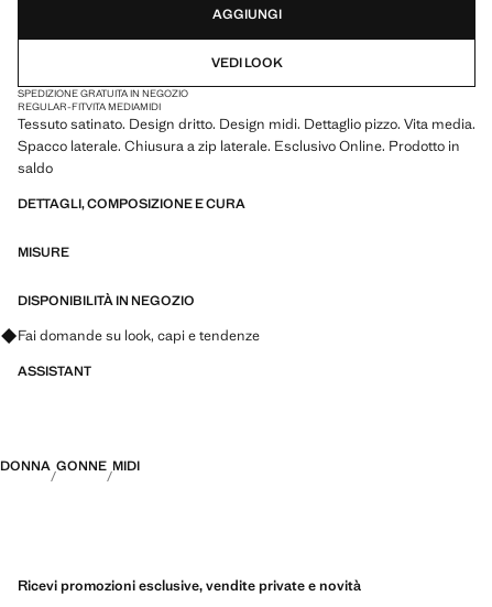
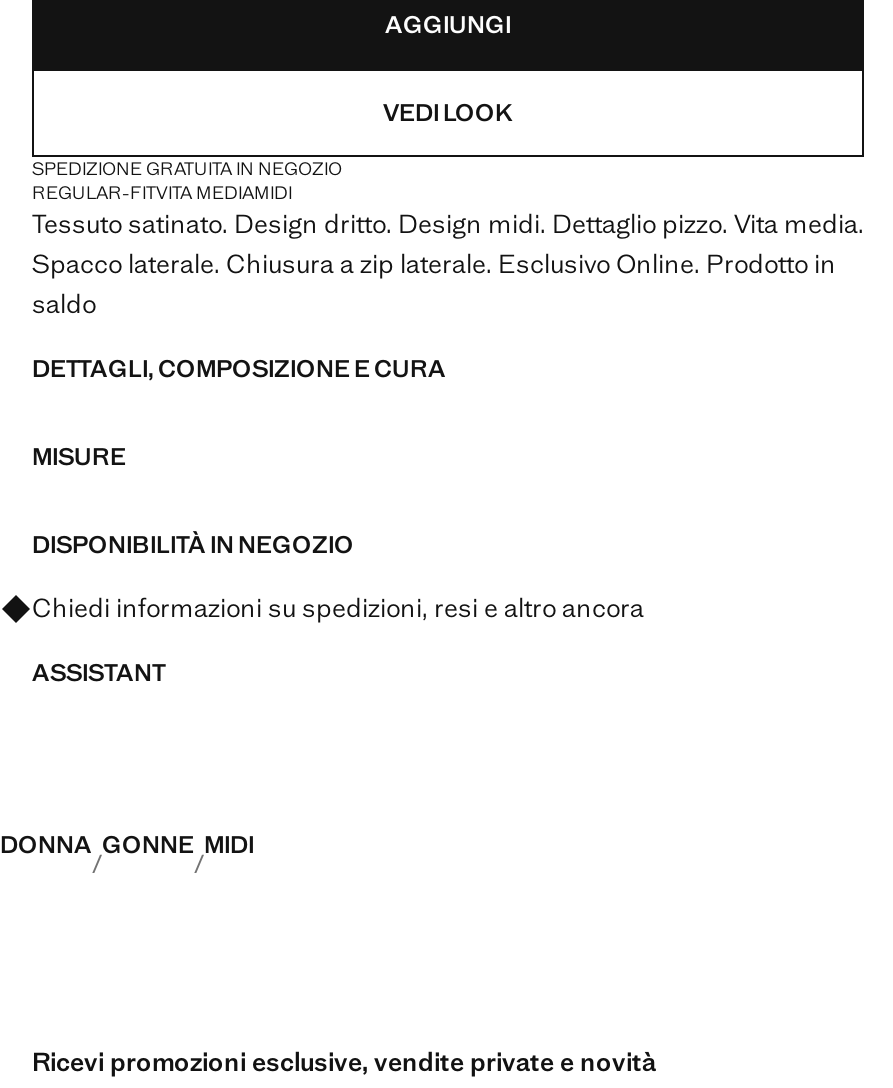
[18,326,260,345] Fai domande su look, capi e tendenze -> [32,591,644,625] Chiedi informazioni su spedizioni, resi e altro ancora

